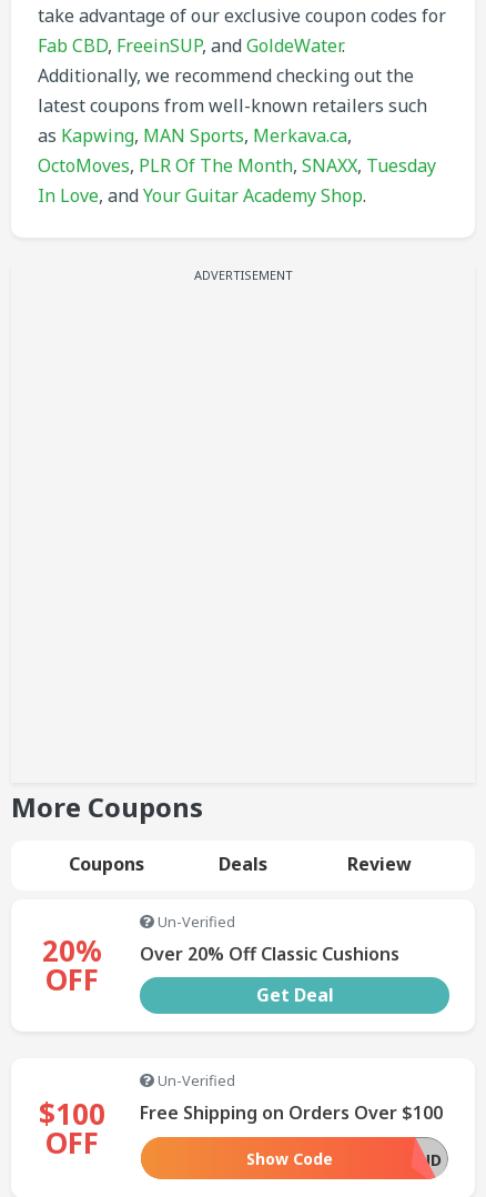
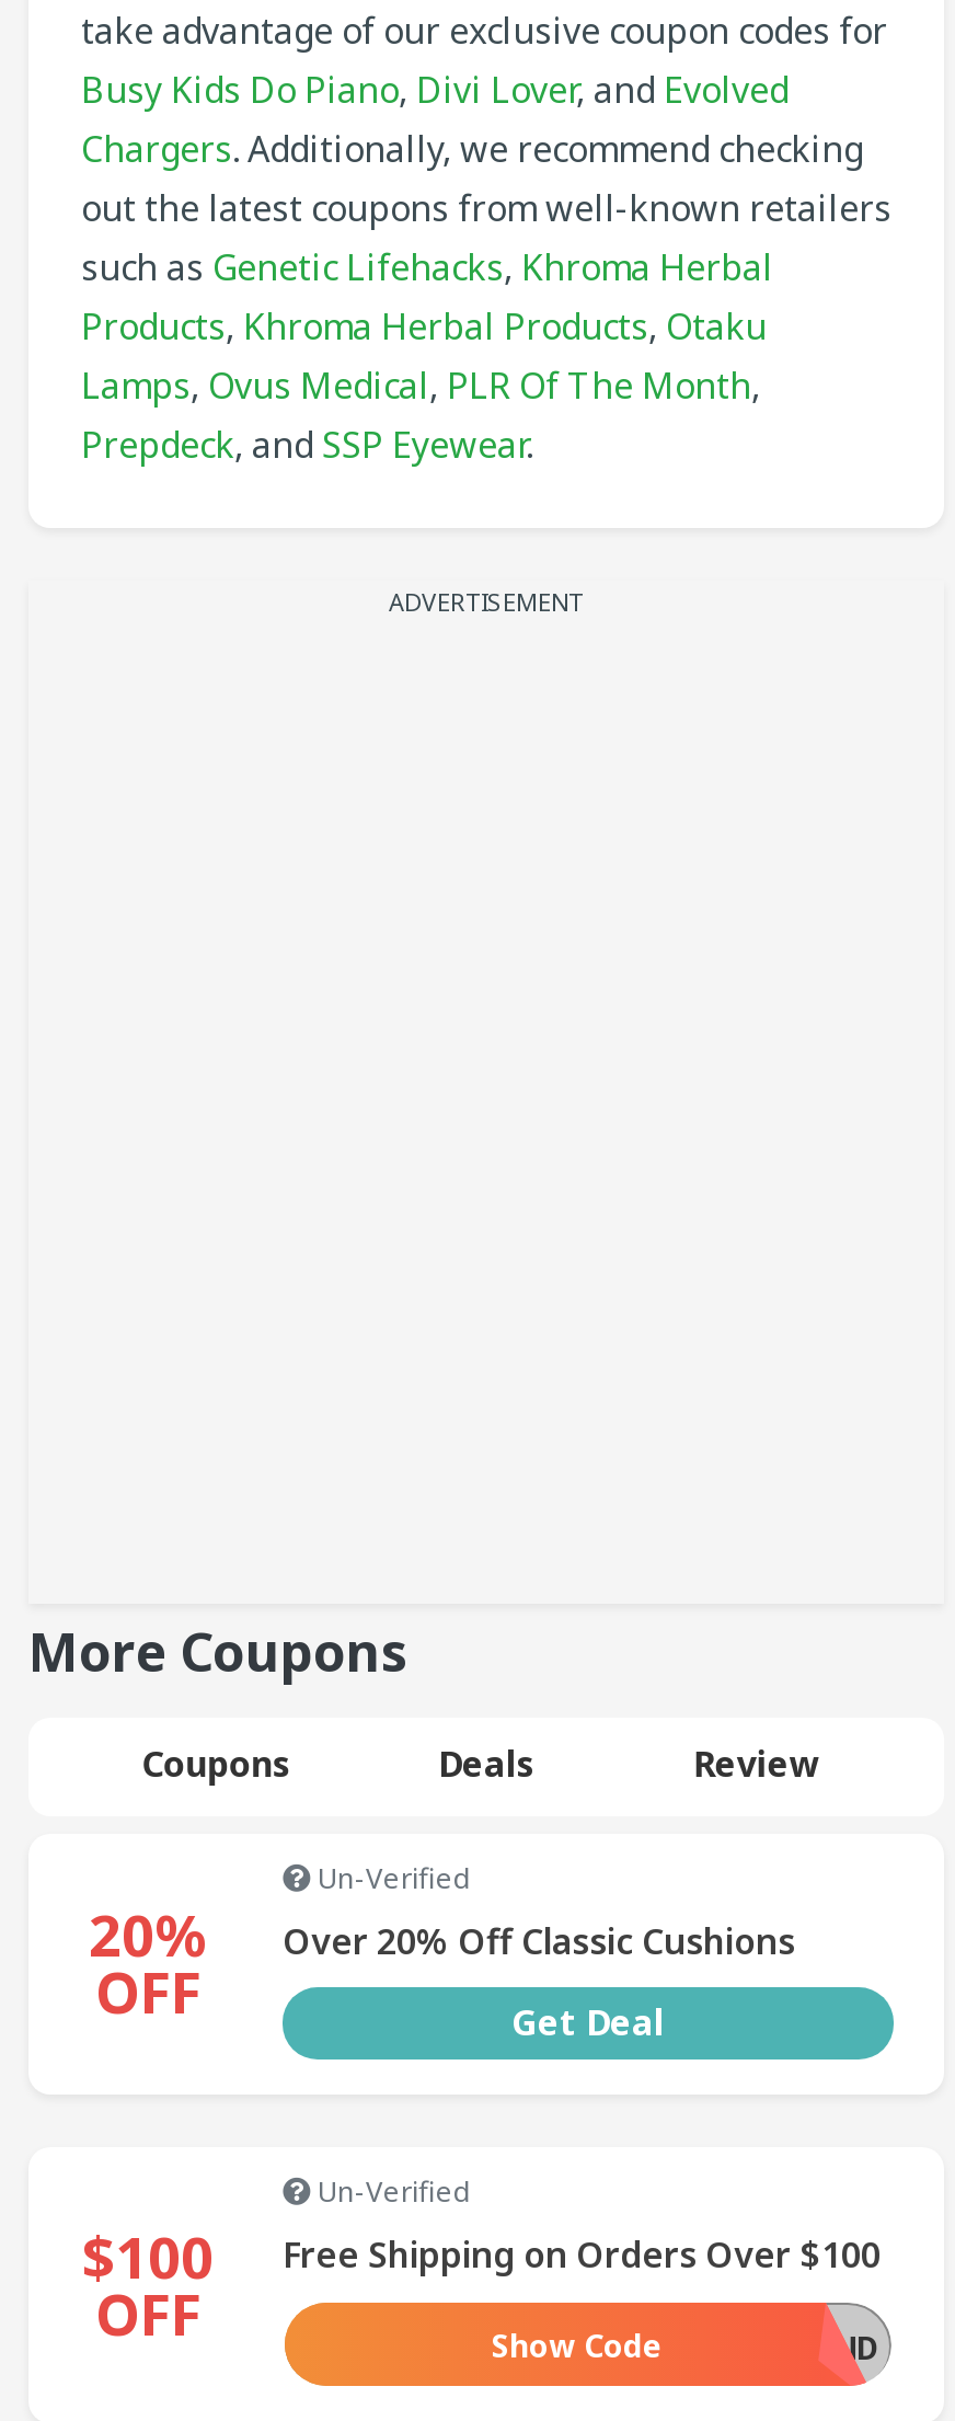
[38,33,436,208] Fab CBD, FreeinSUP, and GoldeWater. | Additionally, we recommend checking out the | latest coupons from well-known retailers such | as Kapwing, MAN Sports, Merkava.ca, | OctoMoves, PLR Of The Month, SNAXX, Tuesday | In Love, and Your Guitar Academy Shop. -> [81,66,891,469] Busy Kids Do Piano, Divi Lover, and Evolved | Chargers. Additionally, we recommend checking | out the latest coupons from well-known retailers | such as Genetic Lifehacks, Khroma Herbal | Products, Khroma Herbal Products, Otaku | Lamps, Ovus Medical, PLR Of The Month, | Prepdeck, and SSP Eyewear.

